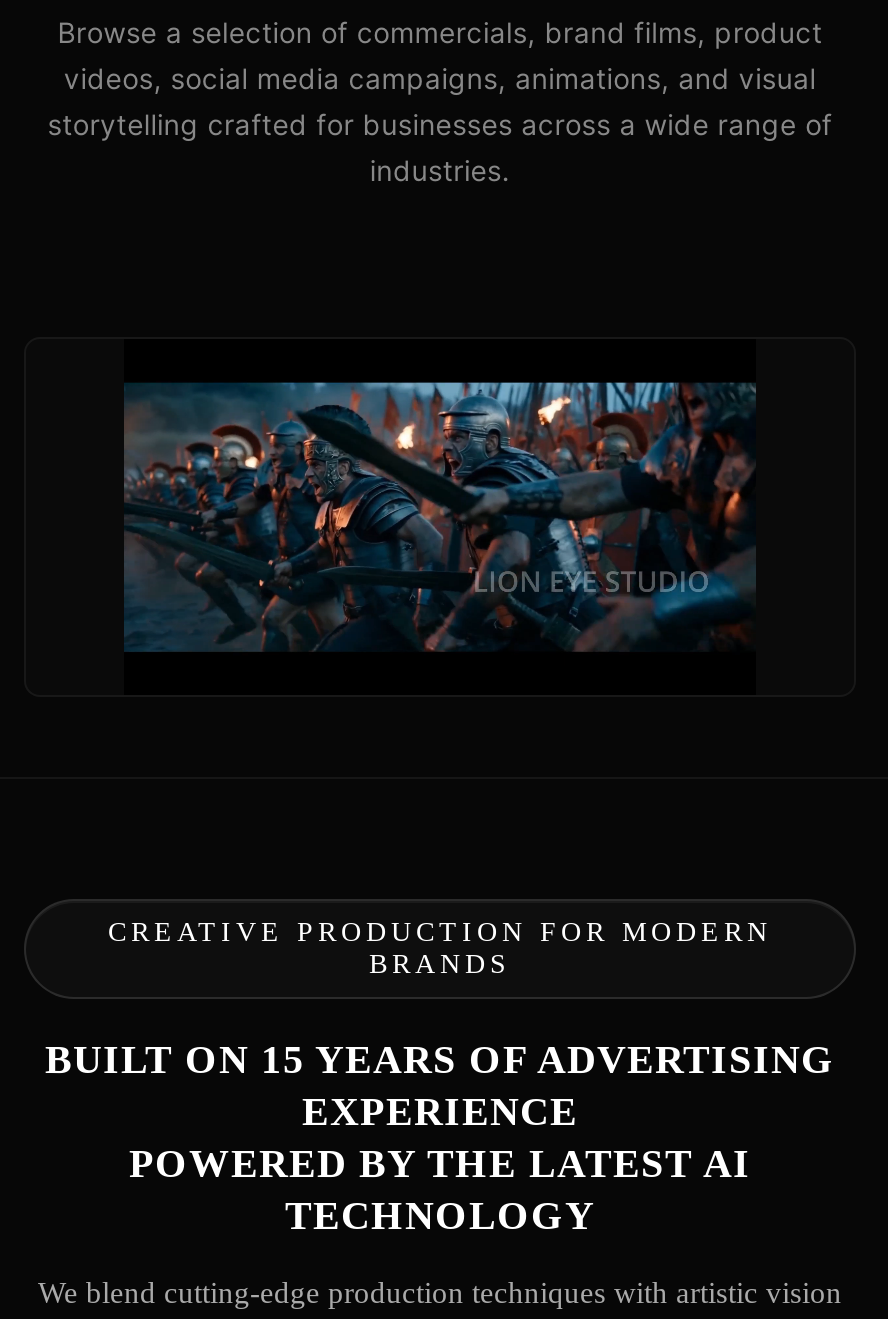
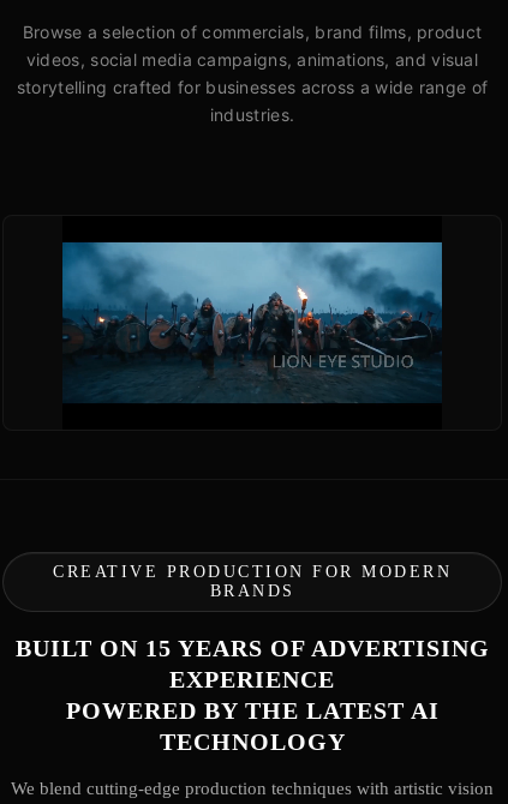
[124,381,756,653] [image] -> [62,241,443,403] [image]

